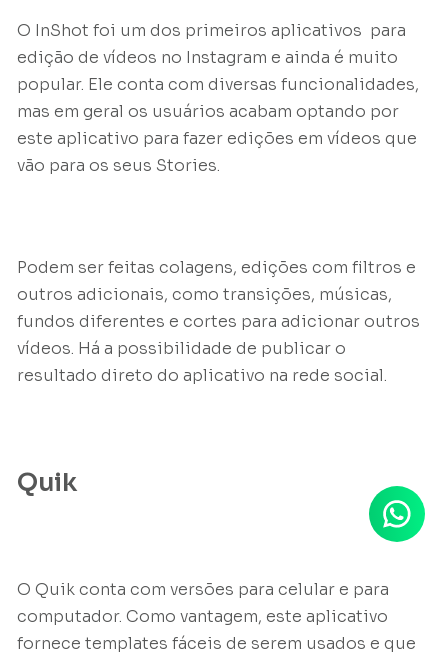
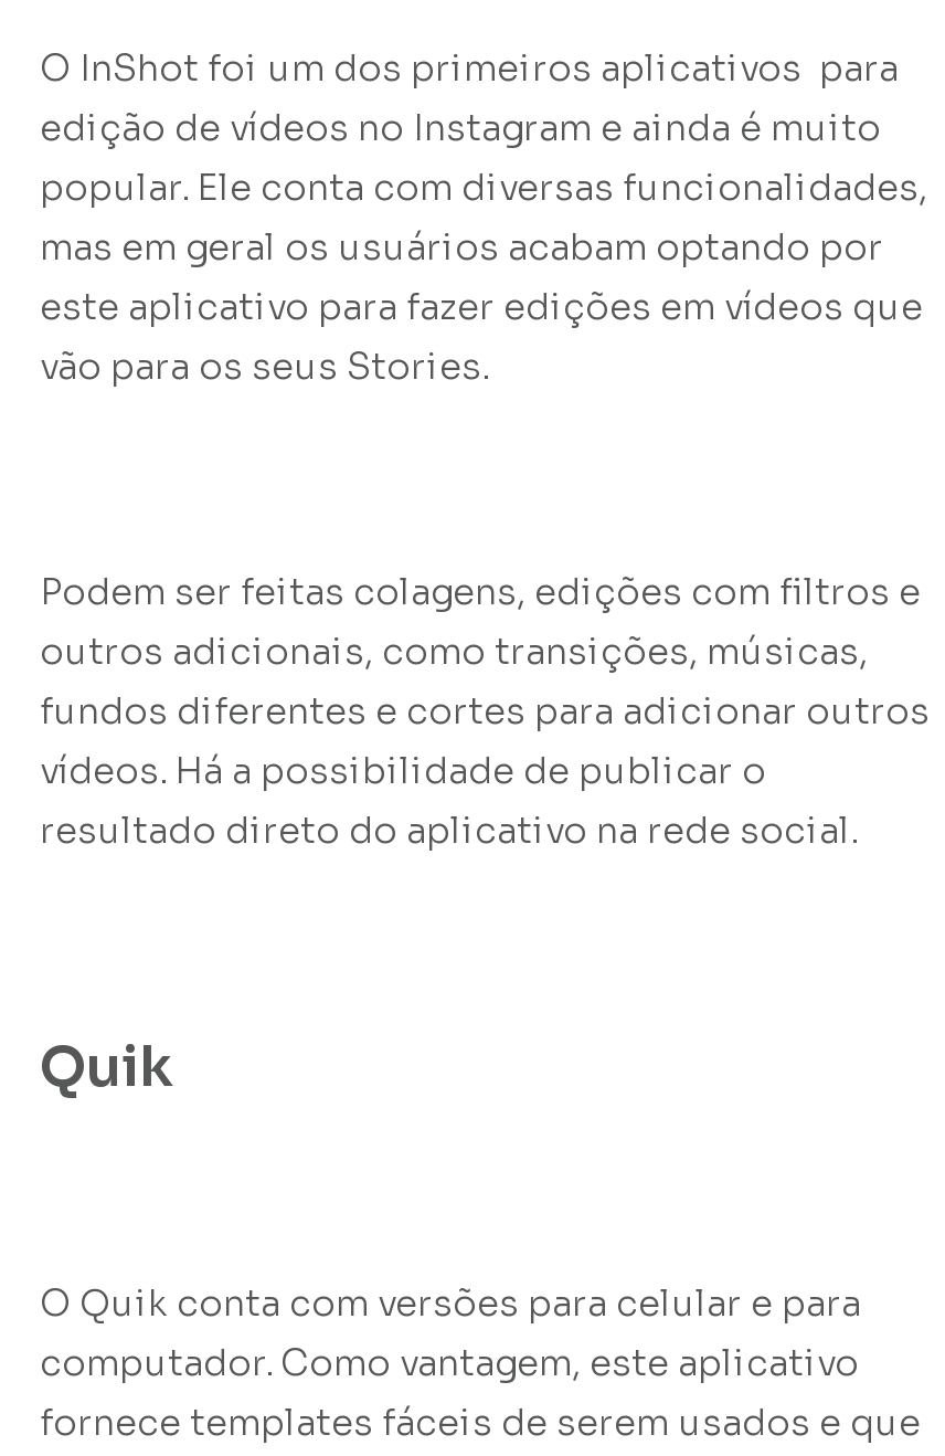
[368,485,426,543] [image] -> none

